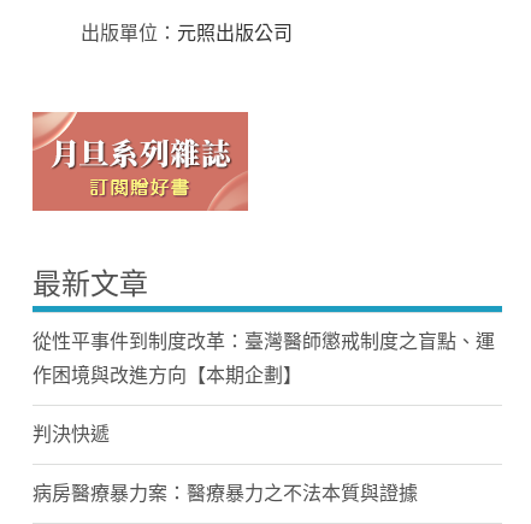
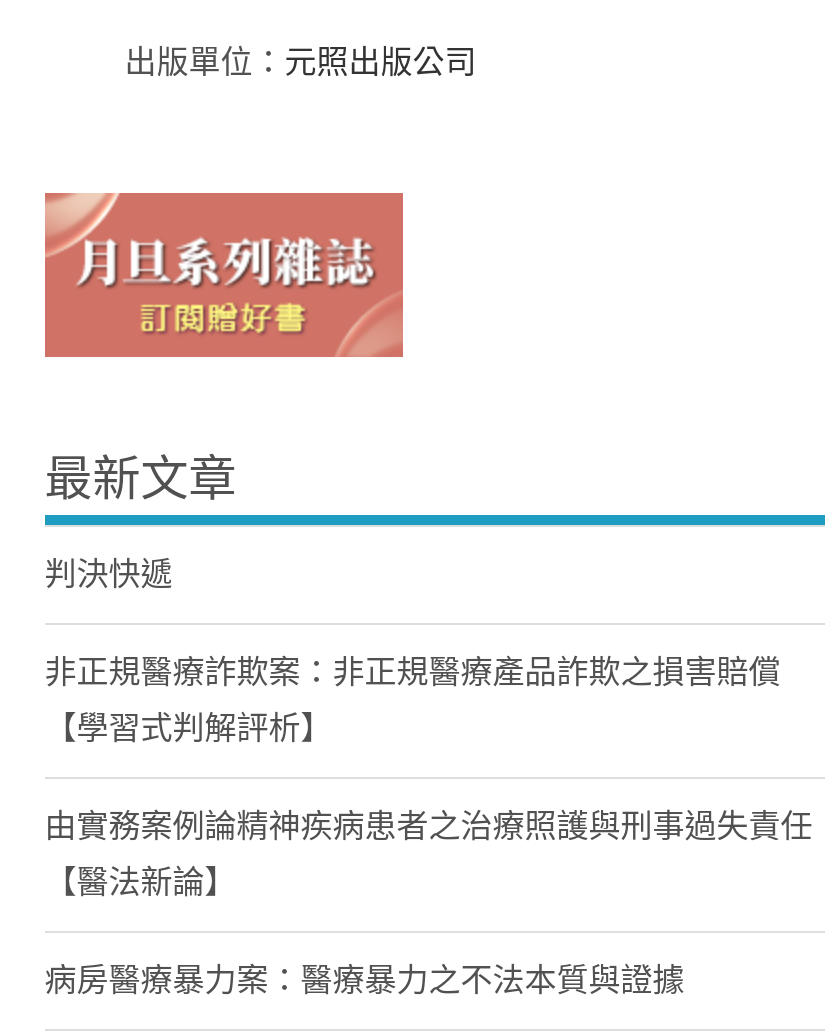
[32,331,495,385] 從性平事件到制度改革：臺灣醫師懲戒制度之盲點、運 | 作困境與改進方向【本期企劃】 -> none
moved [32,424,109,444] -> [45,556,173,590]: 判決快遞
none -> [45,654,813,898] 非正規醫療詐欺案：非正規醫療產品詐欺之損害賠償 | 【學習式判解評析】 | 由實務案例論精神疾病患者之治療照護與刑事過失責任 | 【醫法新論】

